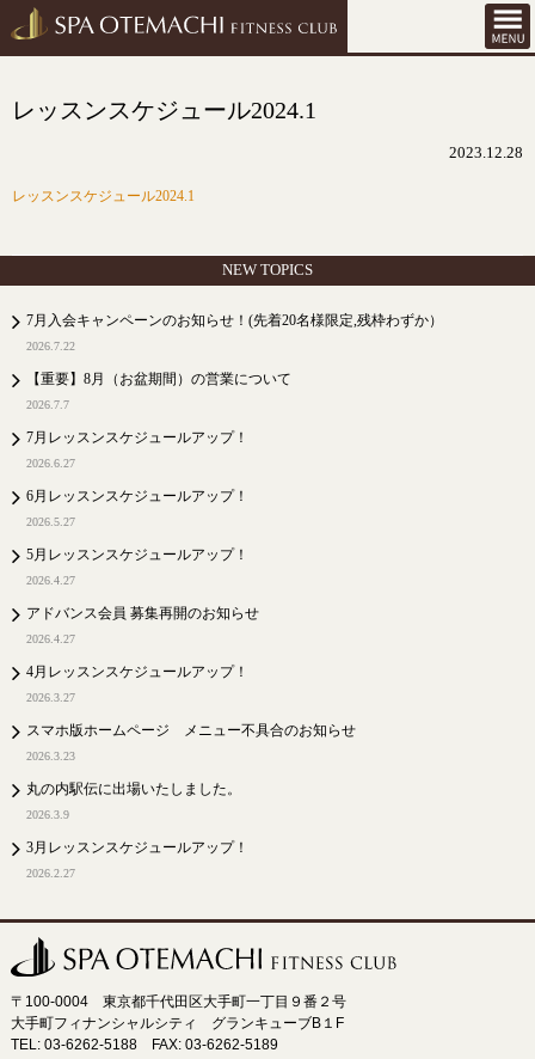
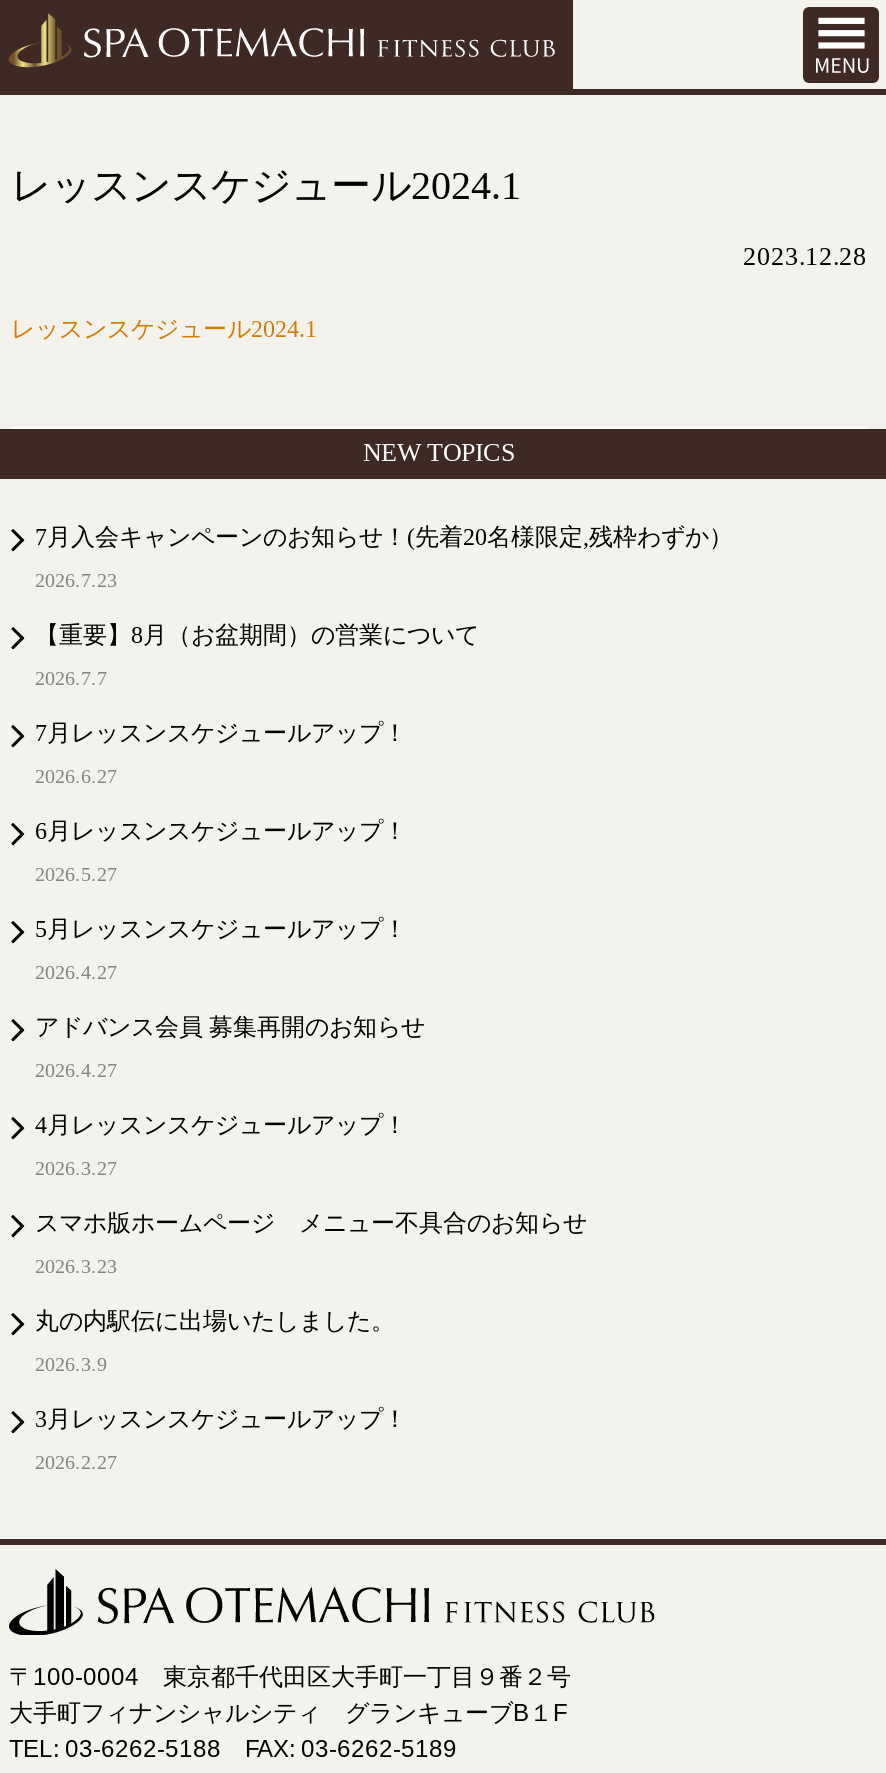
[26,340,75,353] 2026.7.22 -> [35,570,117,592] 2026.7.23

